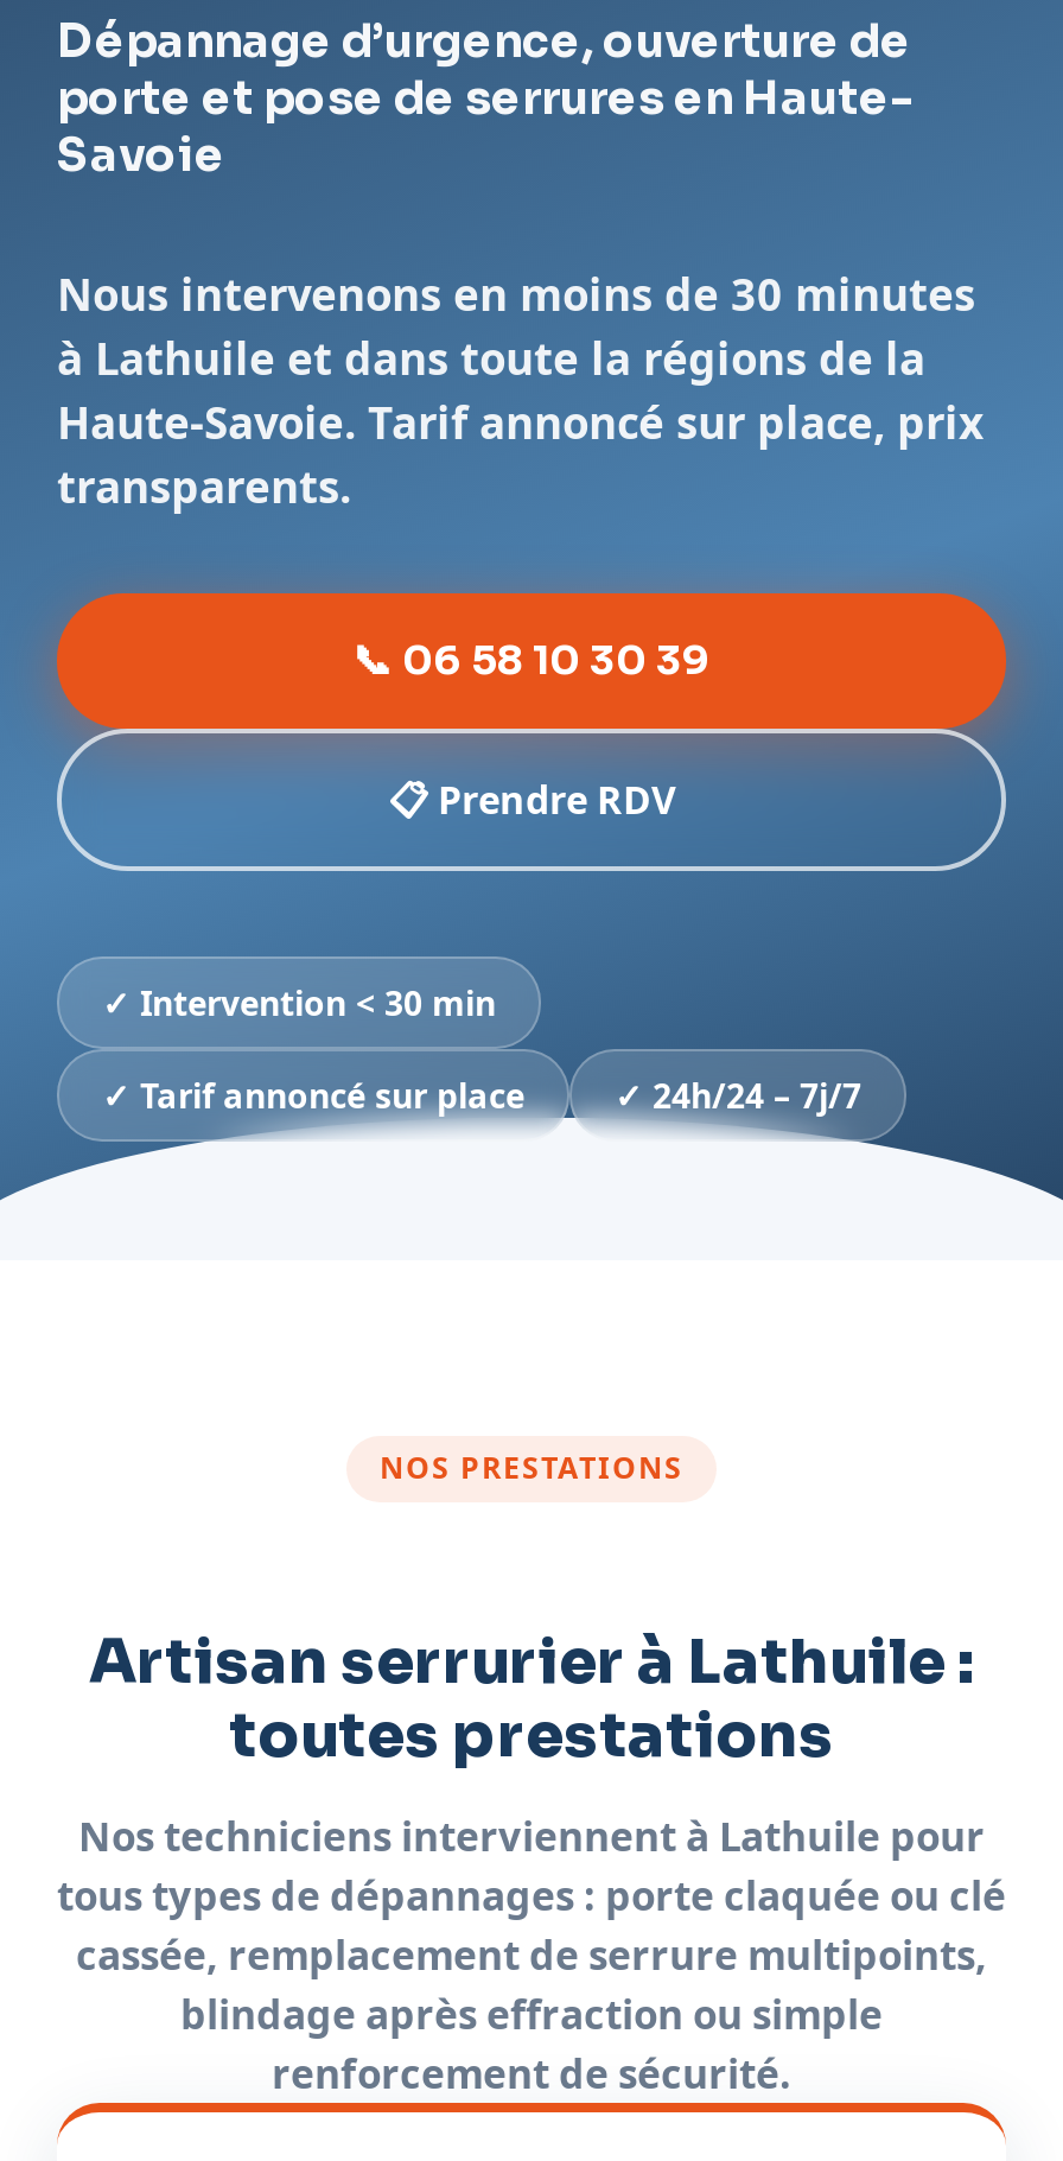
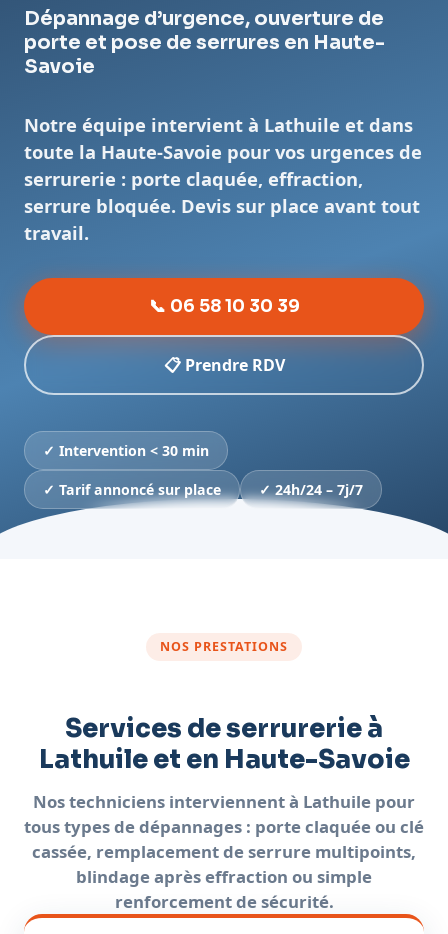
[57,263,985,514] Nous intervenons en moins de 30 minutes | à Lathuile et dans toute la régions de la | Haute-Savoie. Tarif annoncé sur place, prix | transparents. -> [24,112,422,245] Notre équipe intervient à Lathuile et dans | toute la Haute-Savoie pour vos urgences de | serrurerie : porte claquée, effraction, | serrure bloquée. Devis sur place avant tout | travail.
[89,1624,974,1773] Artisan serrurier à Lathuile : | toutes prestations -> [38,712,409,775] Services de serrurerie à | Lathuile et en Haute-Savoie

